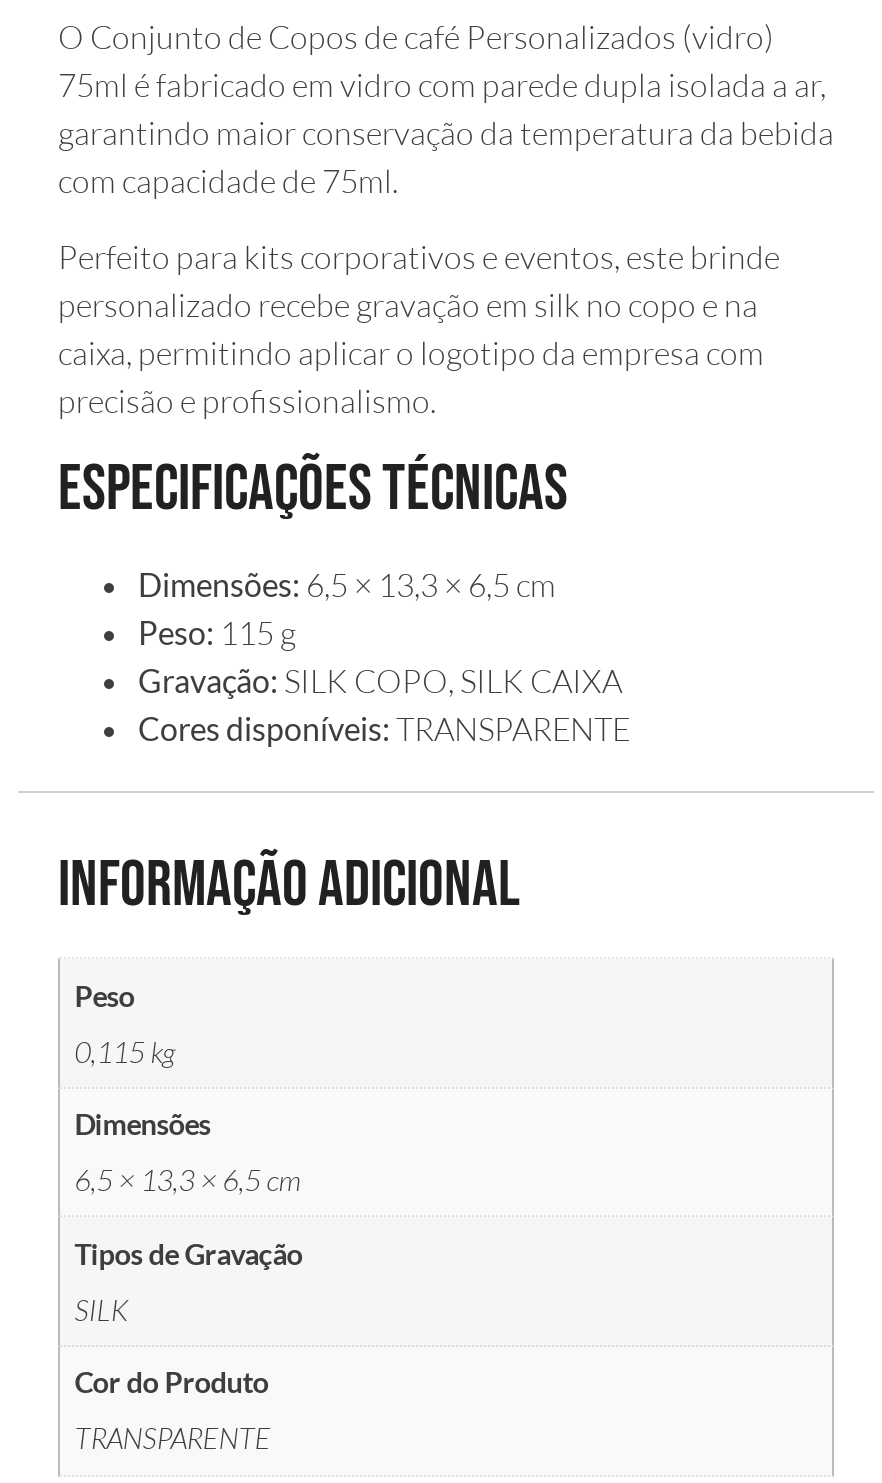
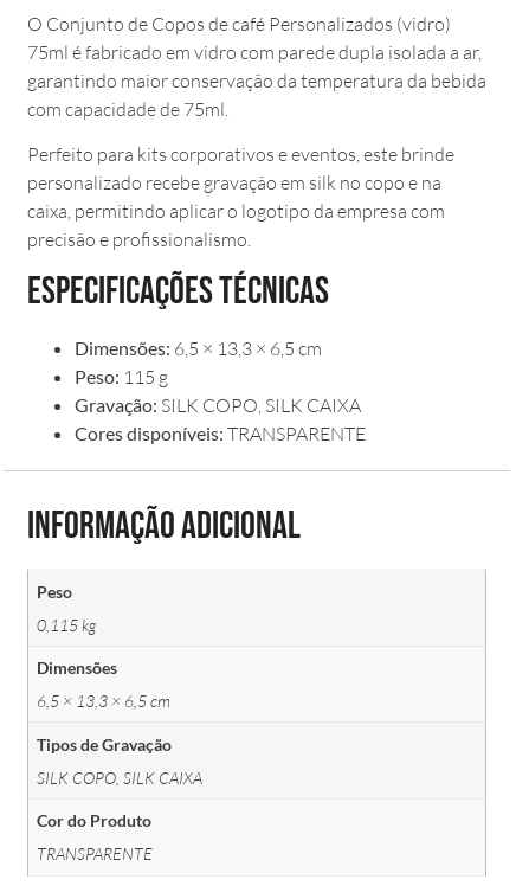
[74,1293,128,1327] SILK -> [37,767,203,788] SILK COPO, SILK CAIXA

